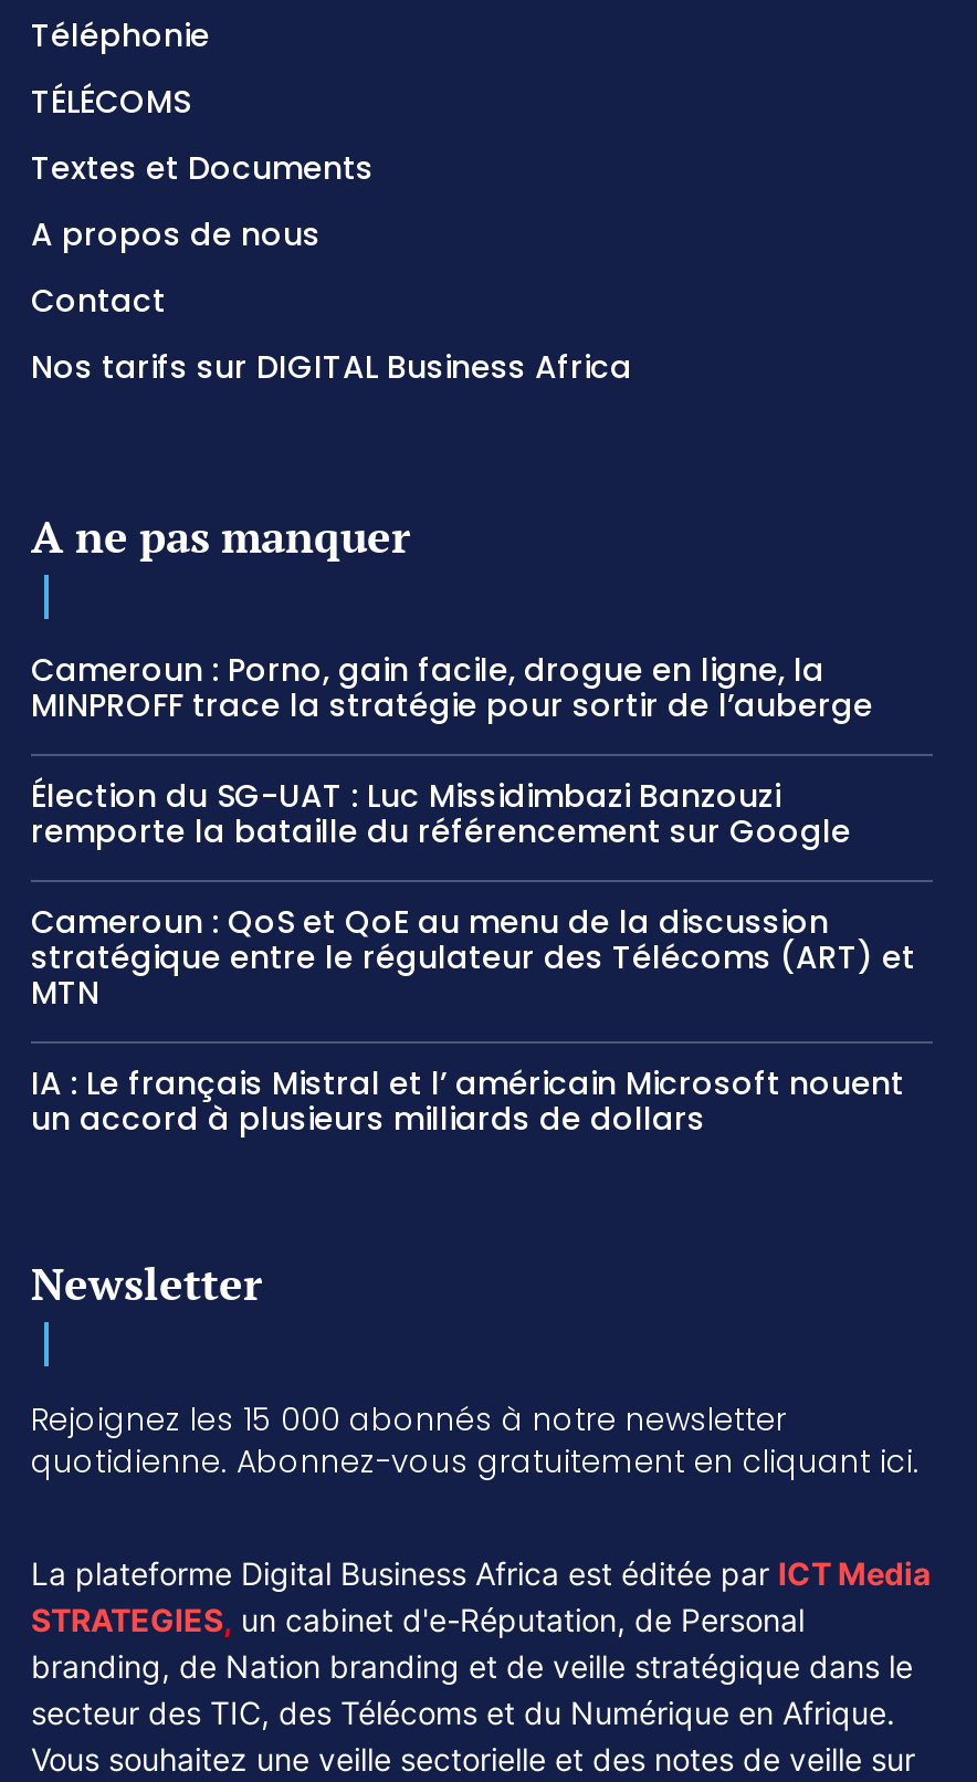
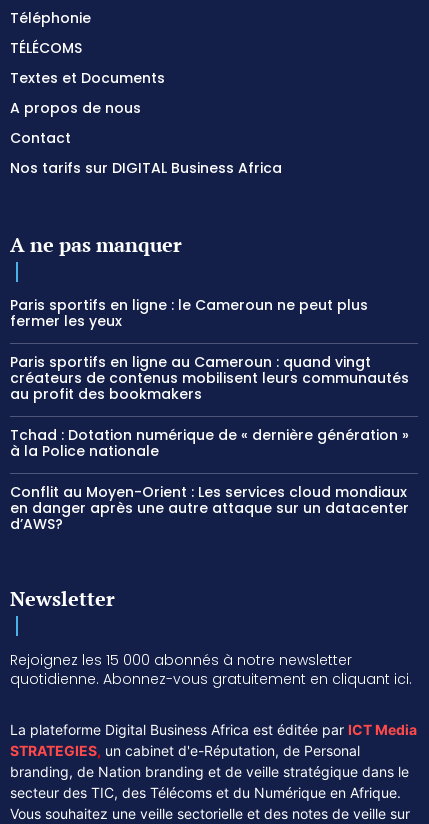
[31,647,882,727] Cameroun : Porno, gain facile, drogue en ligne, la | MINPROFF trace la stratégie pour sortir de l’auberge -> [10,295,368,331] Paris sportifs en ligne : le Cameroun ne peut plus | fermer les yeux
[31,773,851,853] Élection du SG-UAT : Luc Missidimbazi Banzouzi | remporte la bataille du référencement sur Google -> [10,352,409,404] Paris sportifs en ligne au Cameroun : quand vingt | créateurs de contenus mobilisent leurs communautés | au profit des bookmakers
[31,899,915,1014] Cameroun : QoS et QoE au menu de la discussion | stratégique entre le régulateur des Télécoms (ART) et | MTN -> [10,425,409,461] Tchad : Dotation numérique de « dernière génération » | à la Police nationale
[31,1061,904,1140] IA : Le français Mistral et l’ américain Microsoft nouent | un accord à plusieurs milliards de dollars -> [10,482,409,534] Conflit au Moyen-Orient : Les services cloud mondiaux | en danger après une autre attaque sur un datacenter | d’AWS?

